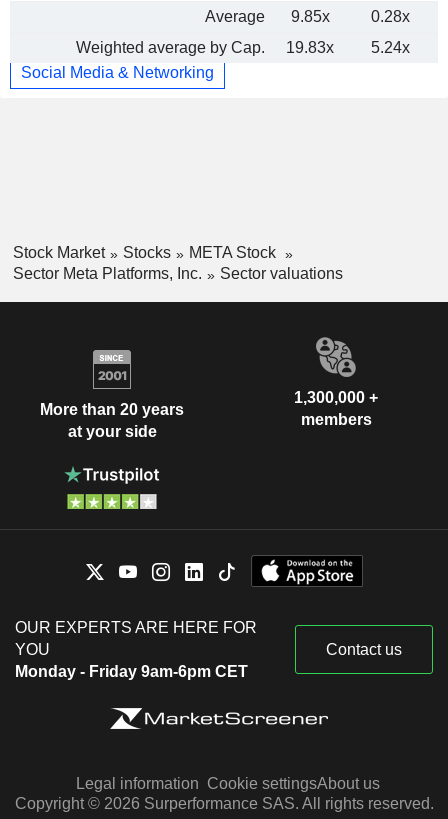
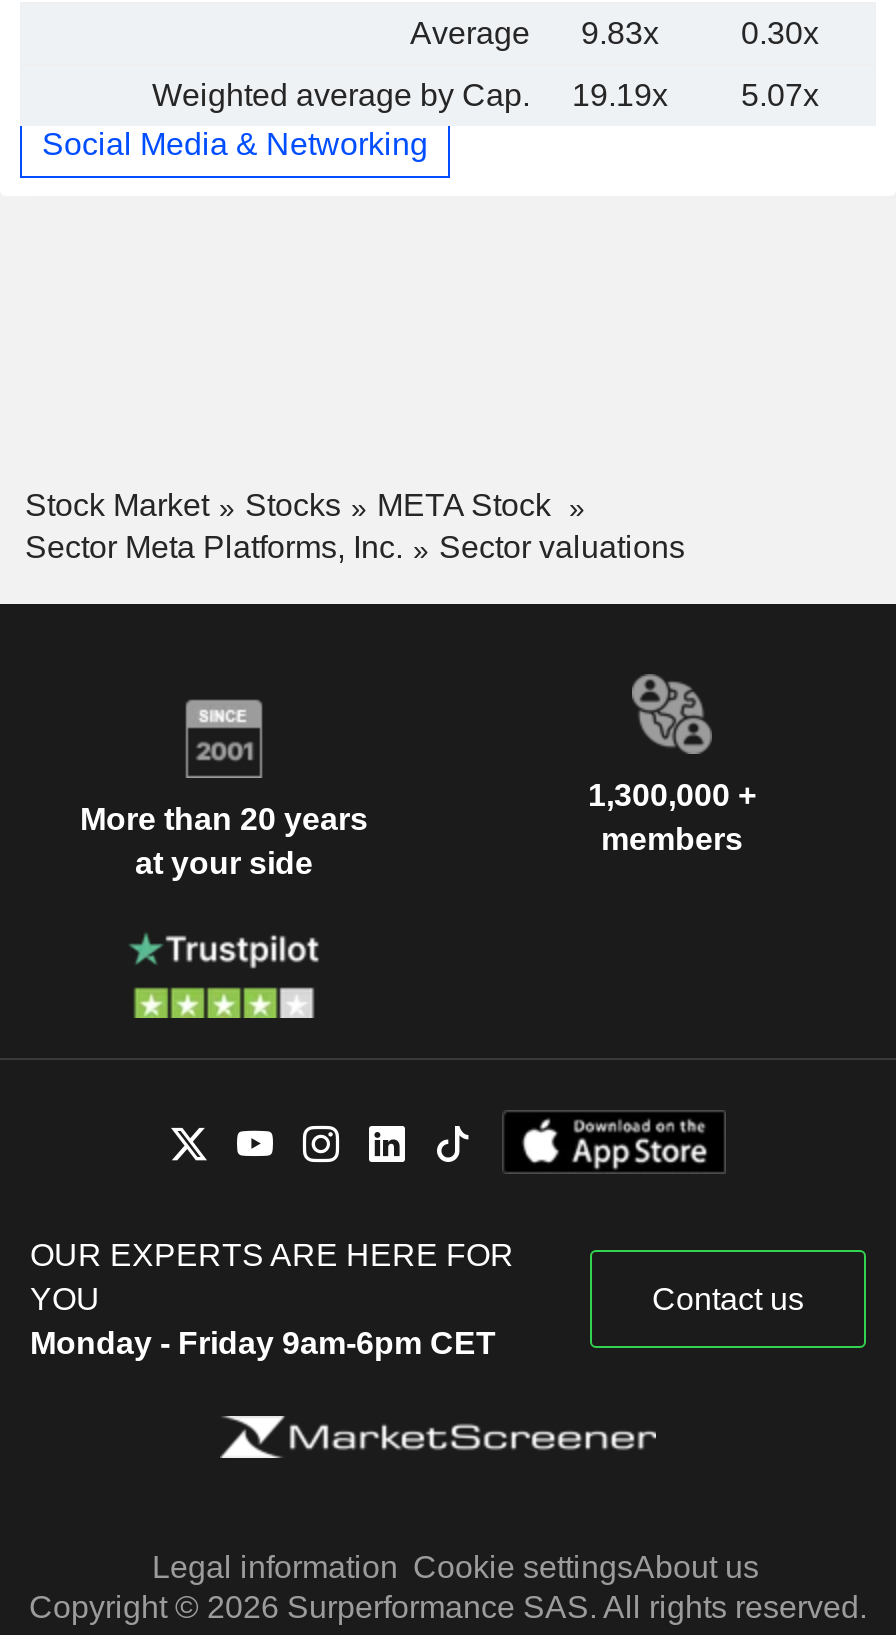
[290,8,409,25] 9.85x | 0.28x -> [581,16,819,50] 9.83x | 0.30x
[286,39,409,56] 19.83x | 5.24x -> [572,78,819,112] 19.19x | 5.07x

